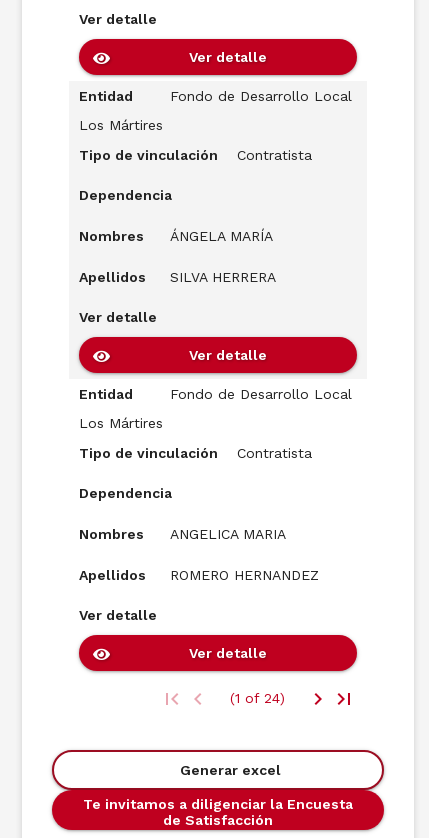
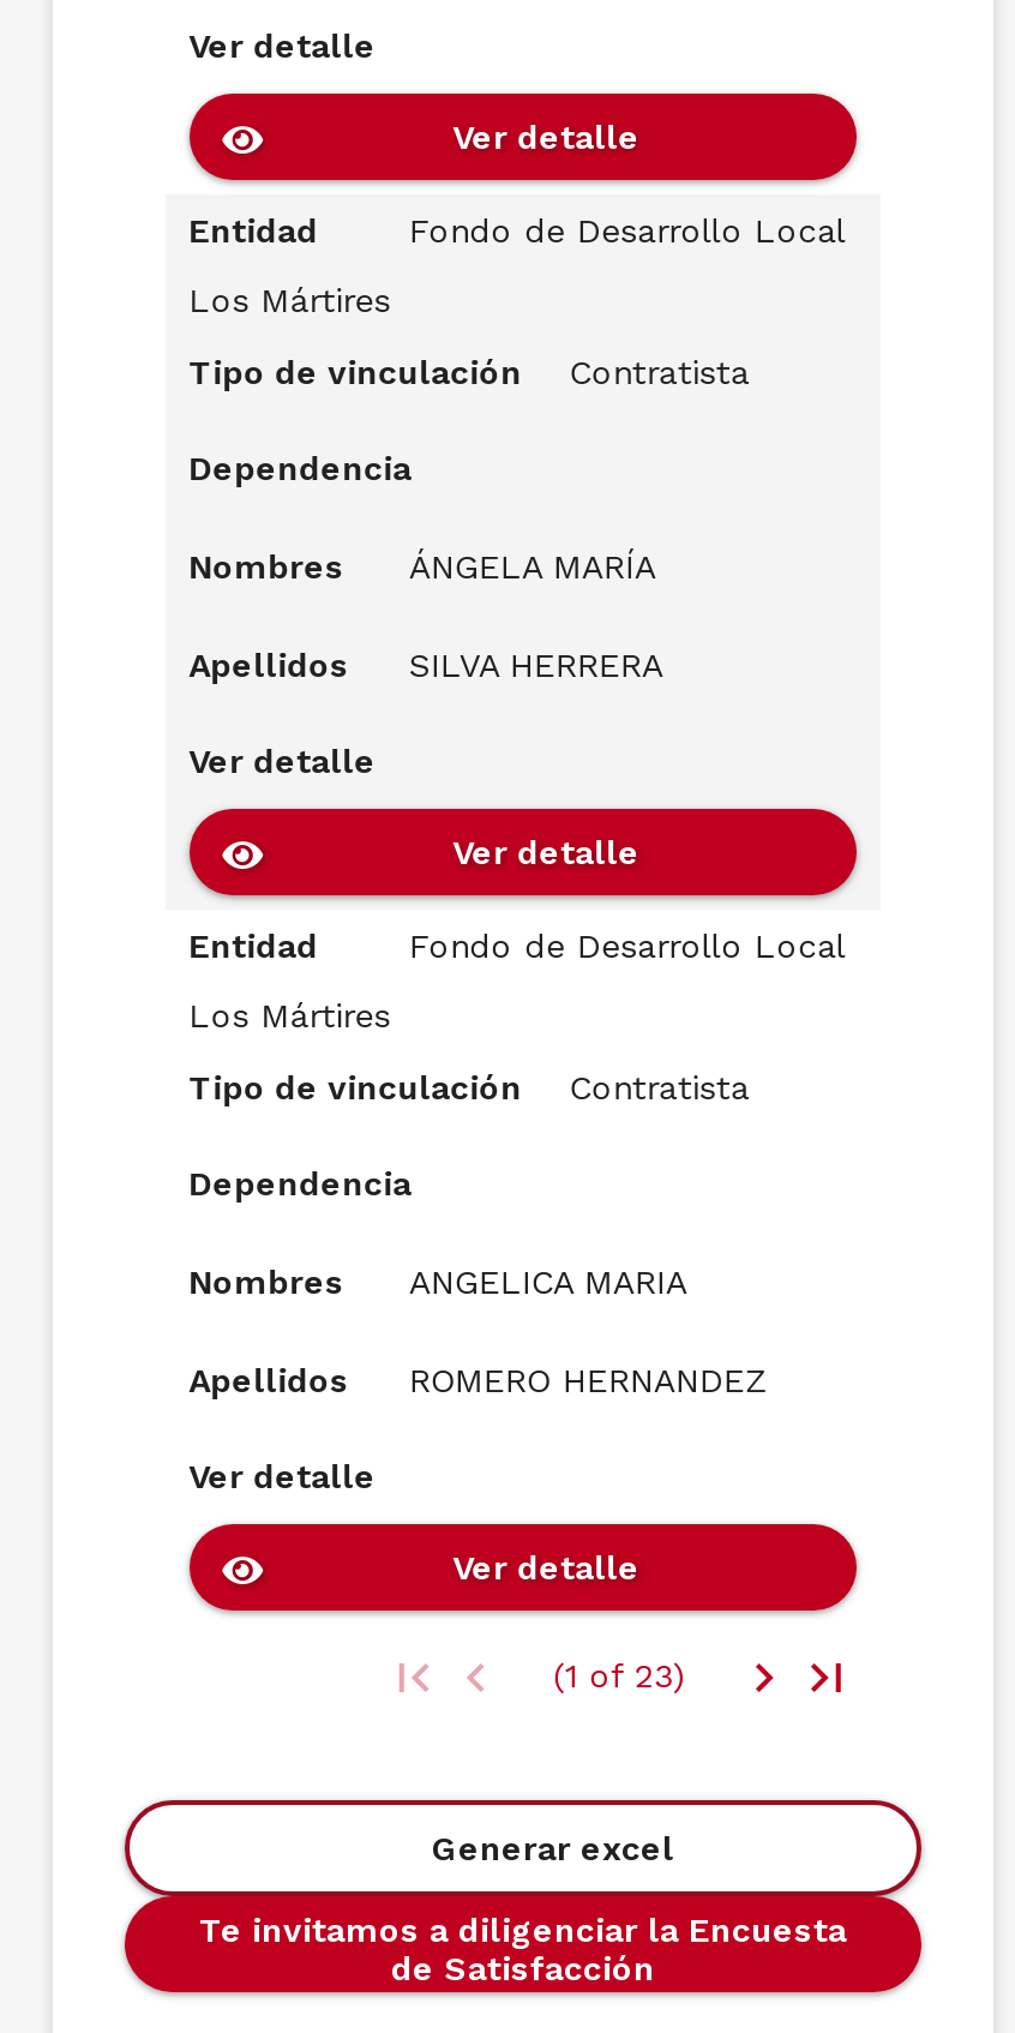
[230,690,285,706] (1 of 24) -> [553,1657,685,1695] (1 of 23)

